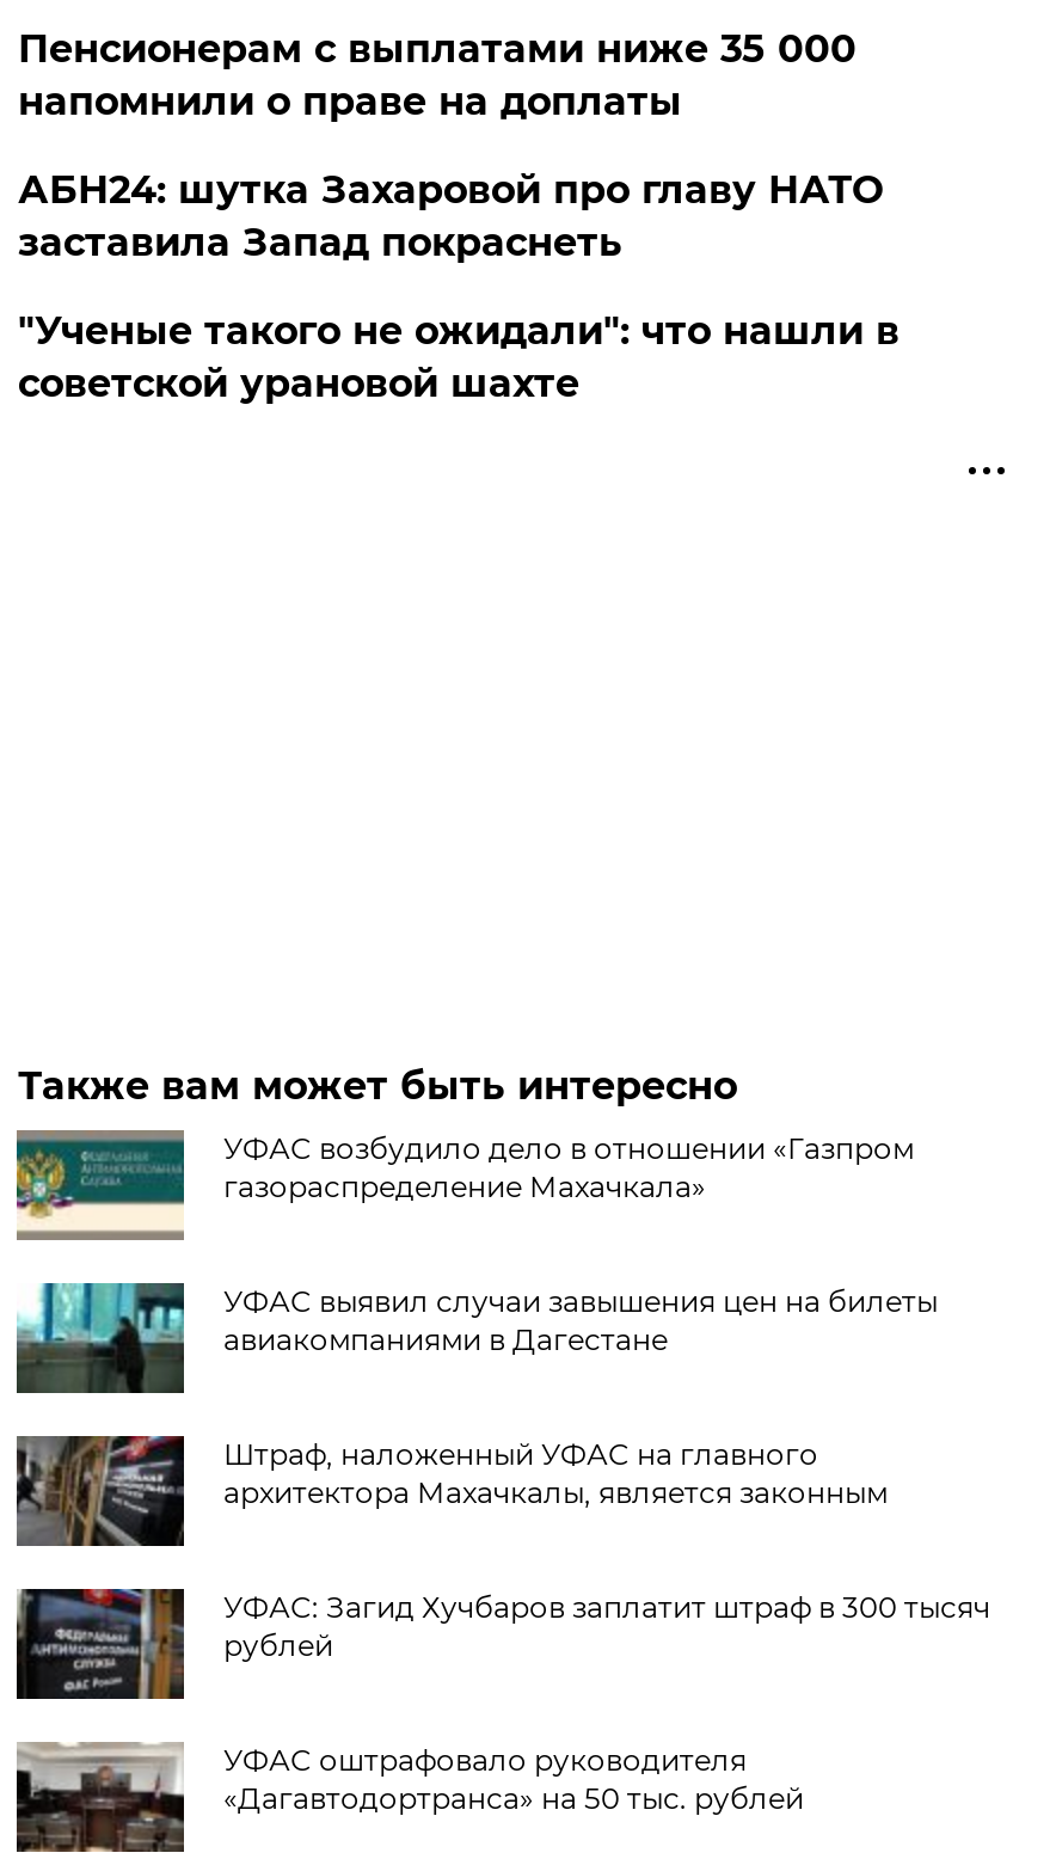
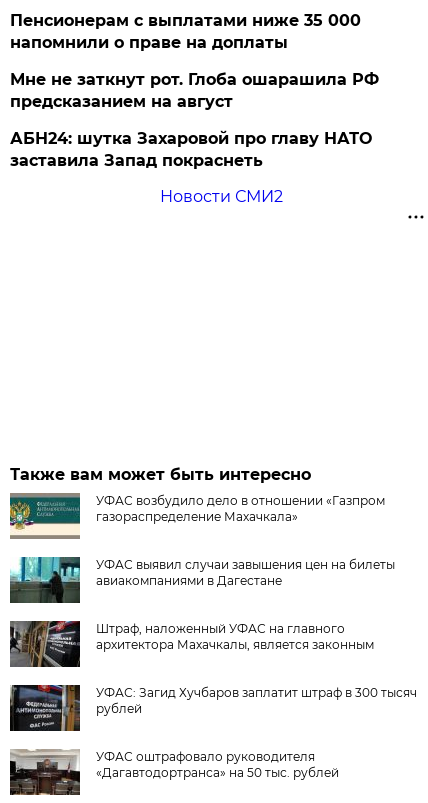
none -> [10,70,379,111] Мне не заткнут рот. Глоба ошарашила РФ | предсказанием на август
moved [18,167,883,265] -> [10,129,372,170]: АБН24: шутка Захаровой про главу НАТО | заставила Запад покраснеть
[18,308,899,406] "Ученые такого не ожидали": что нашли в | советской урановой шахте -> [160,187,283,206] Новости СМИ2

